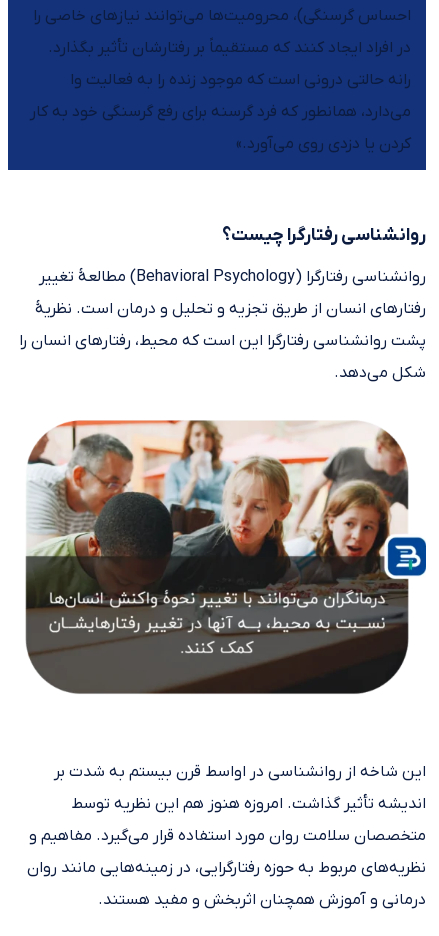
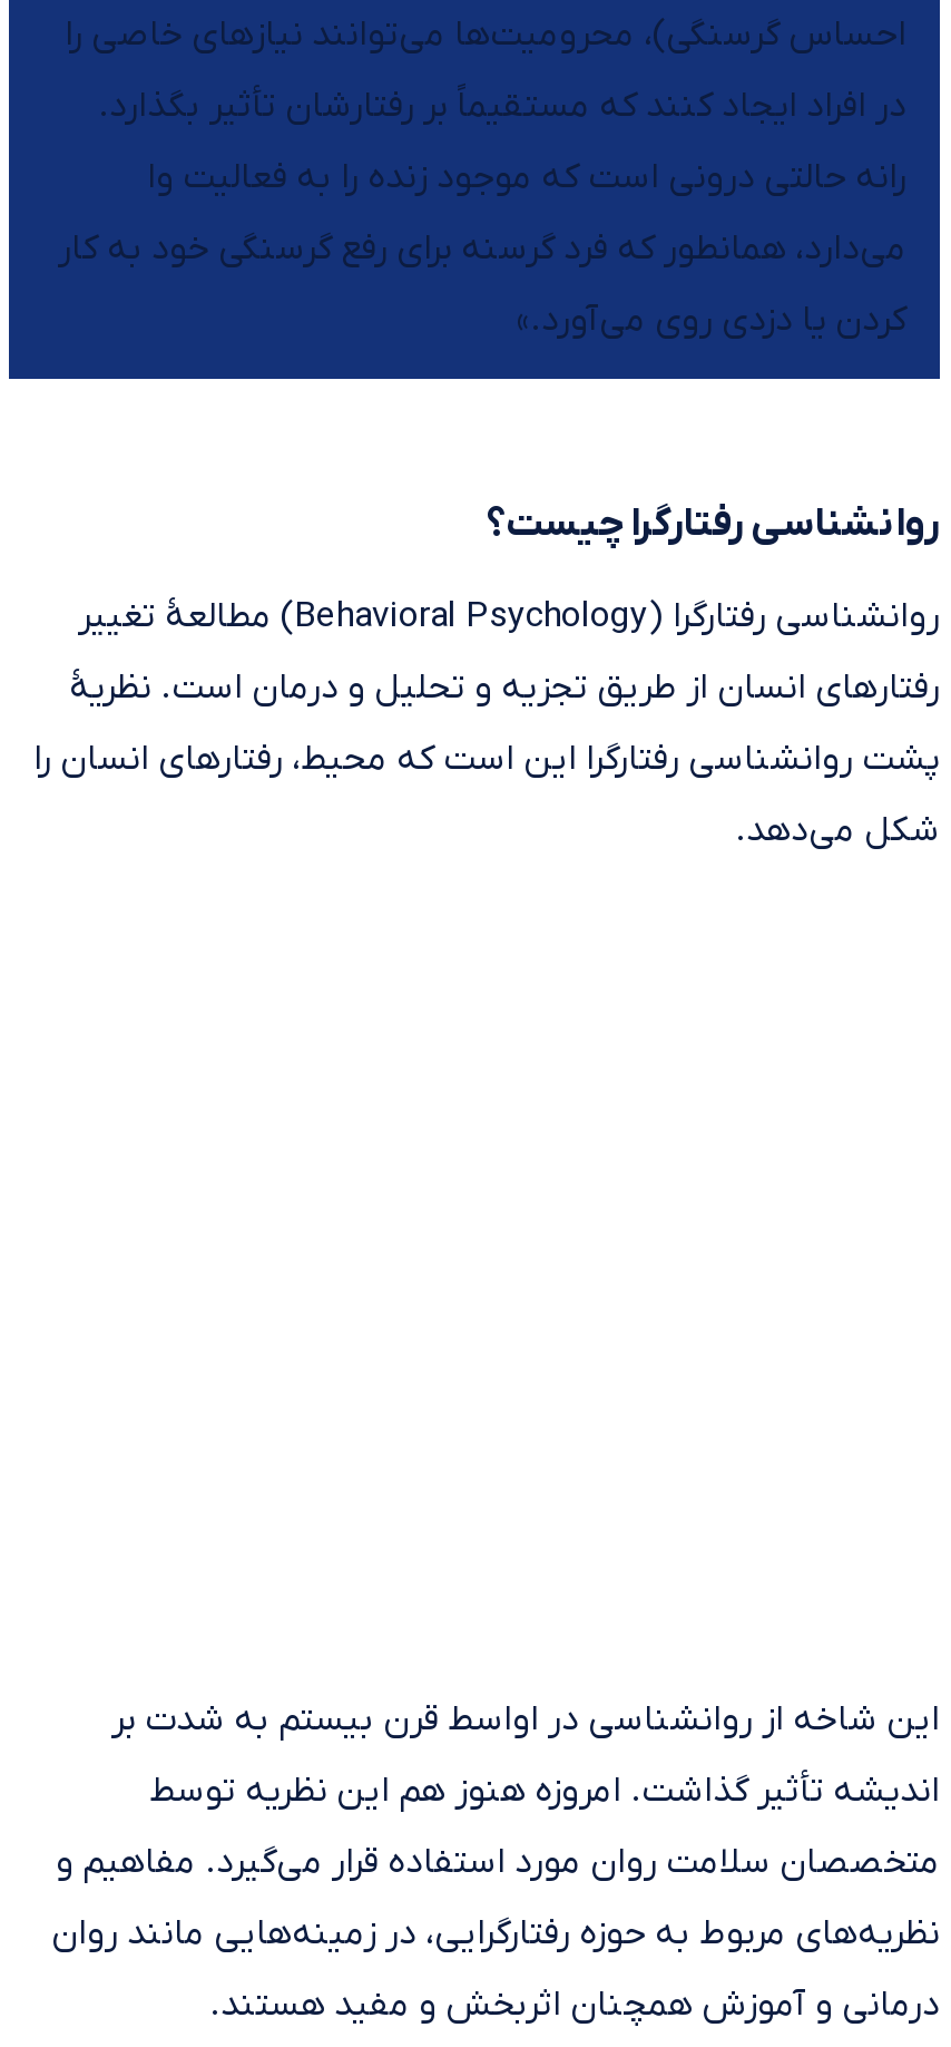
[25,419,427,695] [image] -> none

